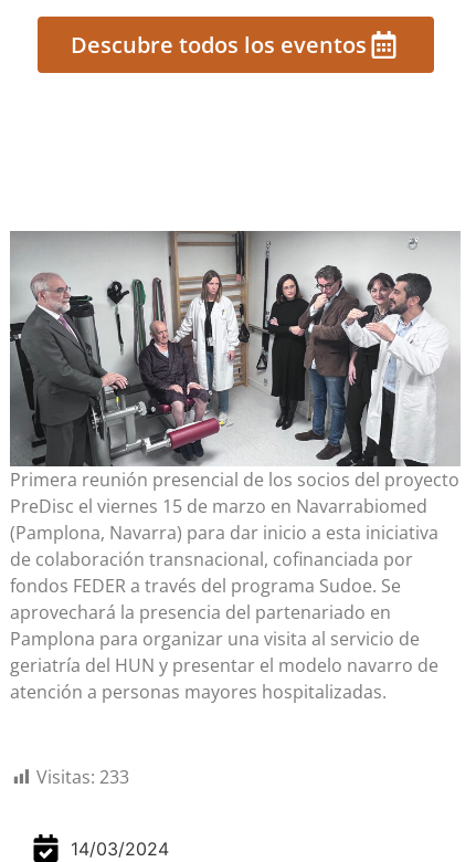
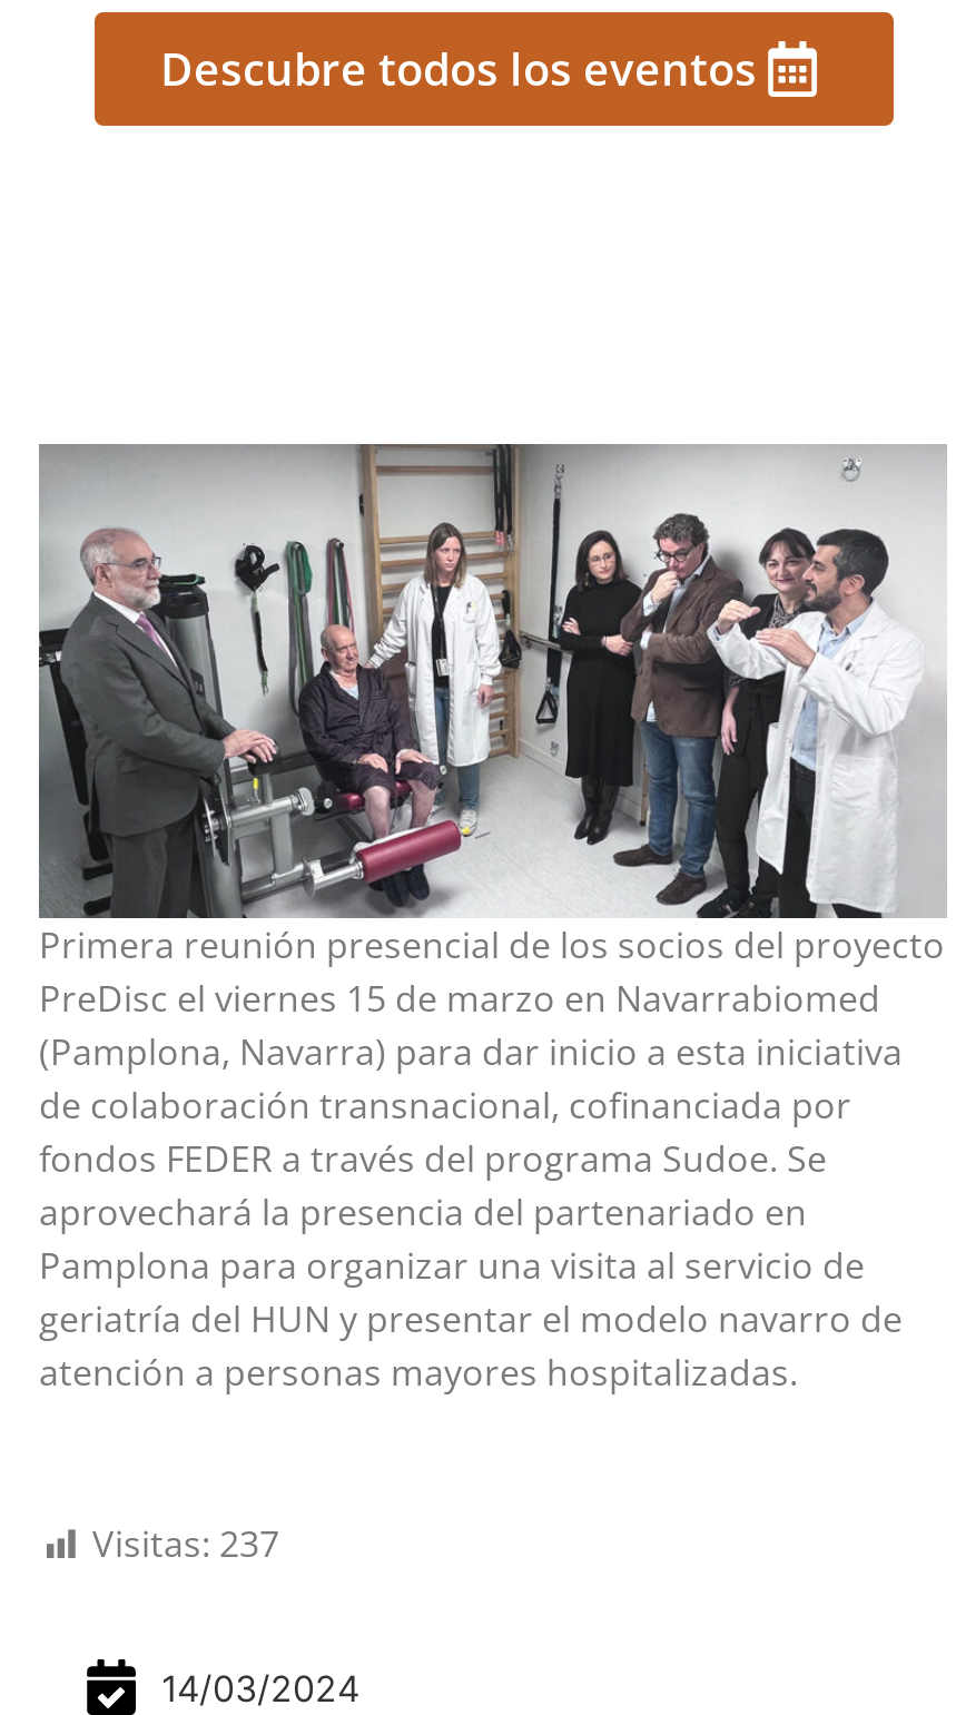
[36,765,129,789] Visitas: 233 -> [92,1520,279,1569] Visitas: 237

